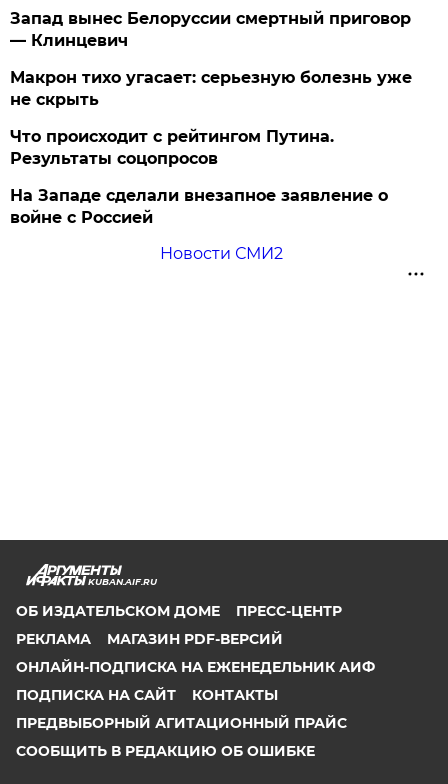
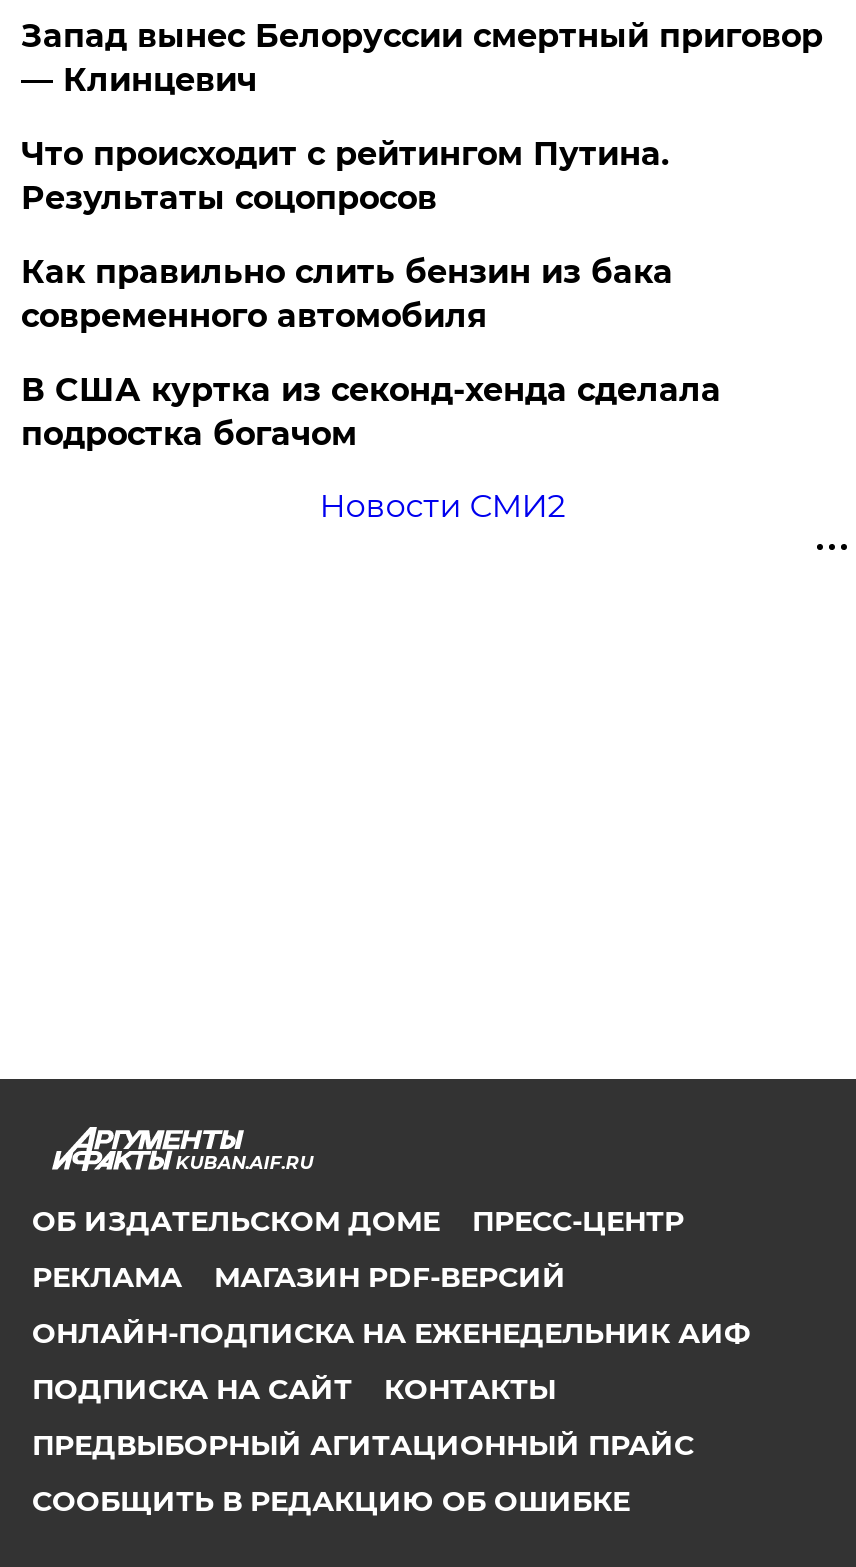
[10,68,412,109] Макрон тихо угасает: серьезную болезнь уже | не скрыть -> none
moved [10,127,334,168] -> [21,135,669,217]: Что происходит с рейтингом Путина. | Результаты соцопросов
[10,186,388,227] На Западе сделали внезапное заявление о | войне с Россией -> [21,253,721,453] Как правильно слить бензин из бака | современного автомобиля | В США куртка из секонд-хенда сделала | подростка богачом

